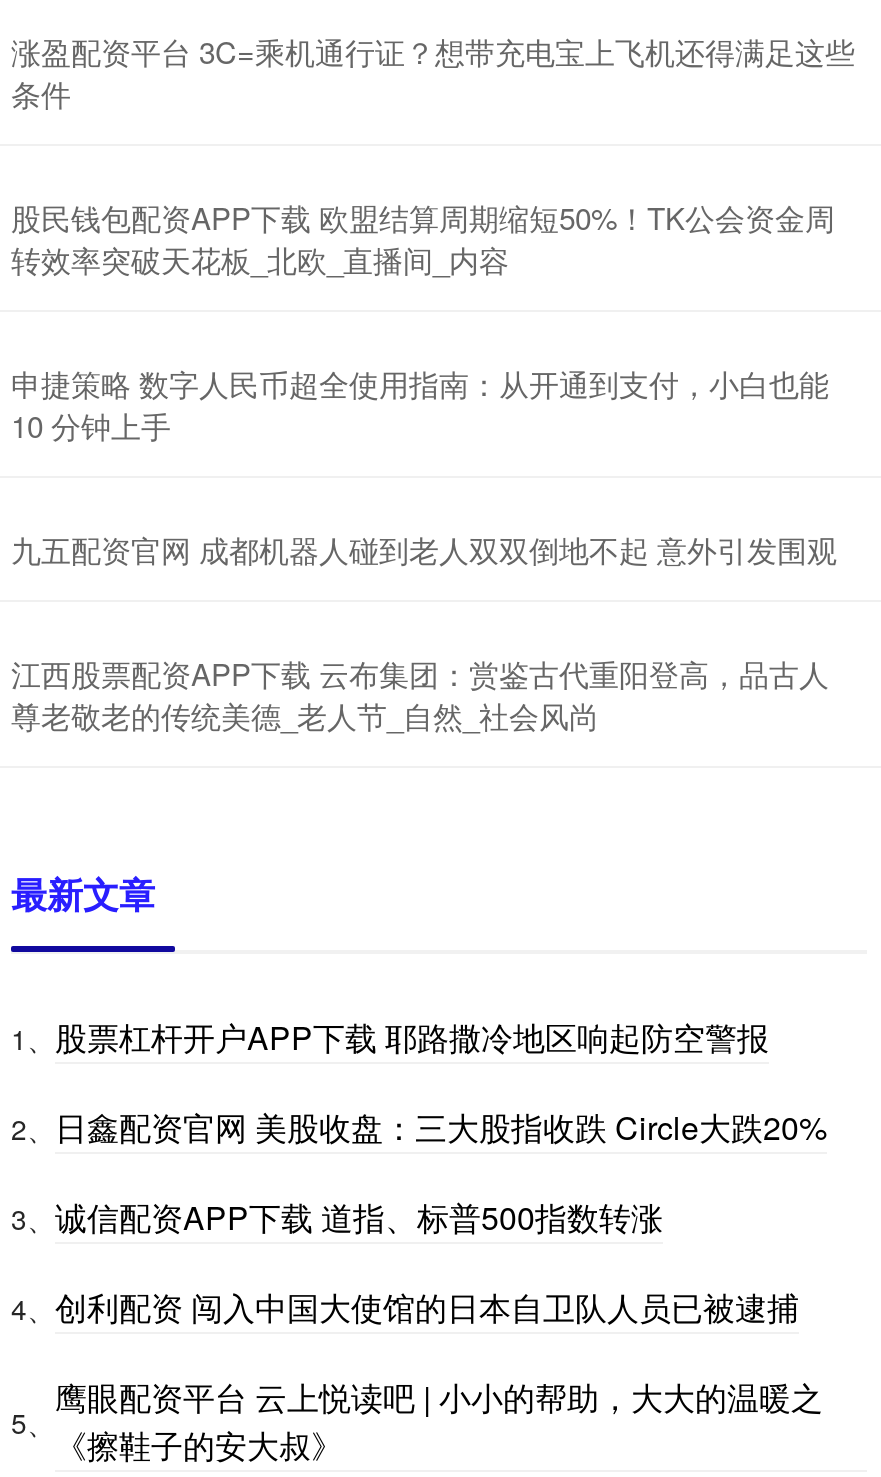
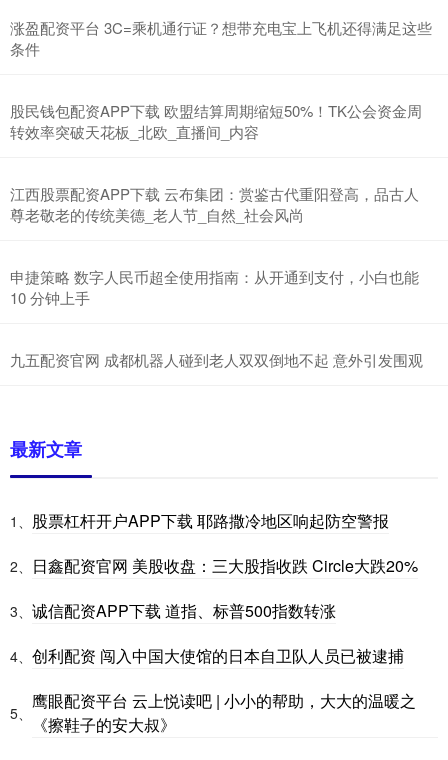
moved [11,363,837,571] -> [10,266,423,370]: 申捷策略 数字人民币超全使用指南：从开通到支付，小白也能 | 10 分钟上手 | 九五配资官网 成都机器人碰到老人双双倒地不起 意外引发围观
moved [11,653,829,737] -> [10,183,419,225]: 江西股票配资APP下载 云布集团：赏鉴古代重阳登高，品古人 | 尊老敬老的传统美德_老人节_自然_社会风尚

